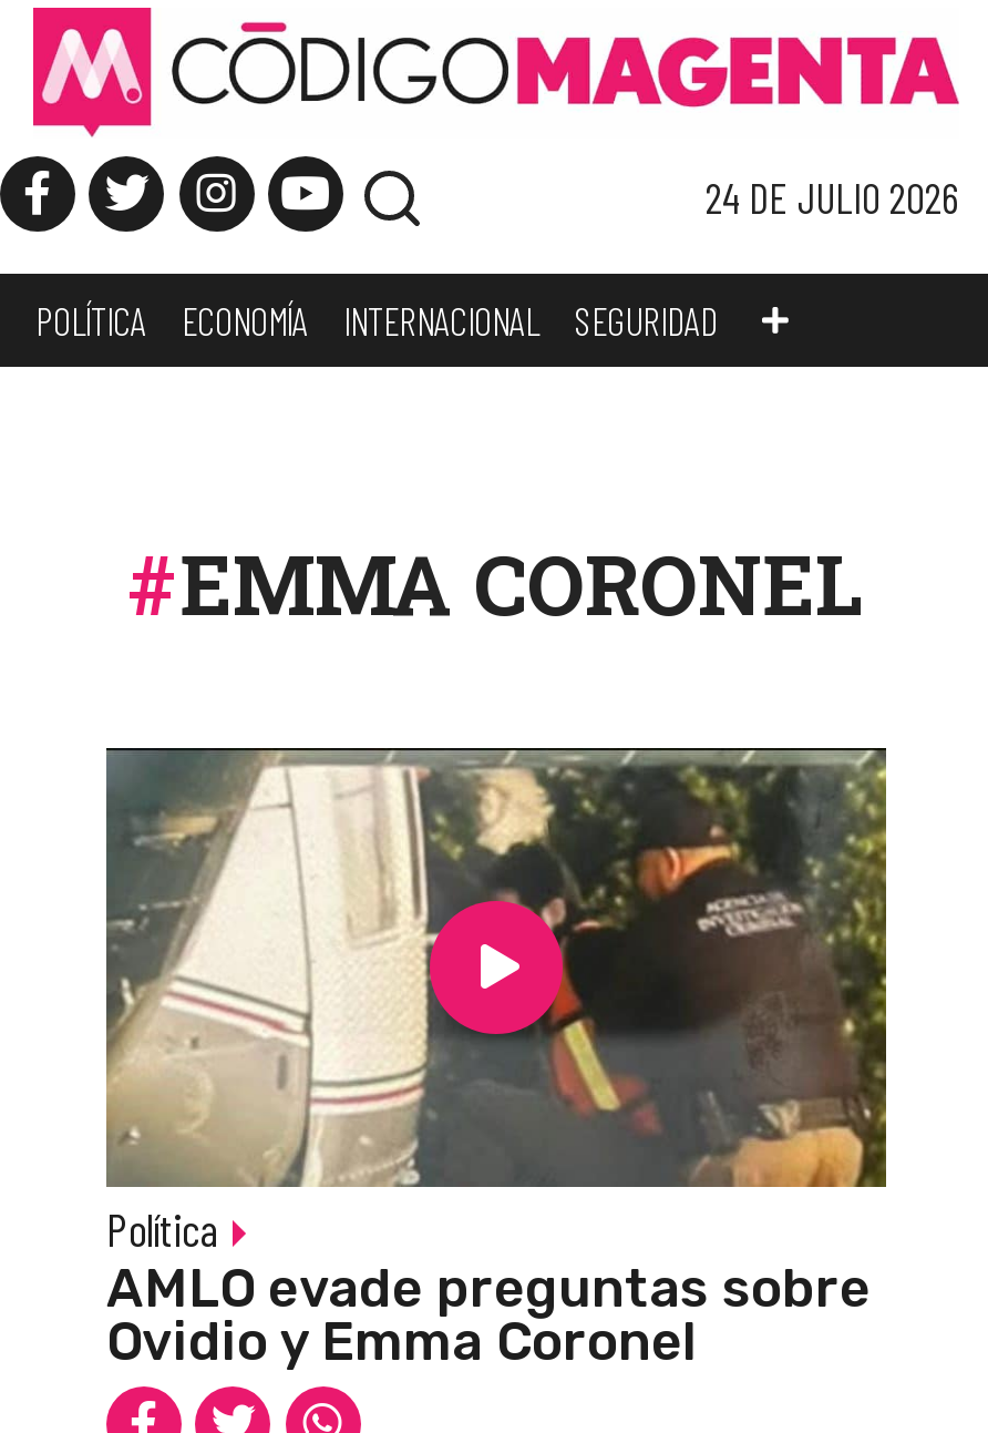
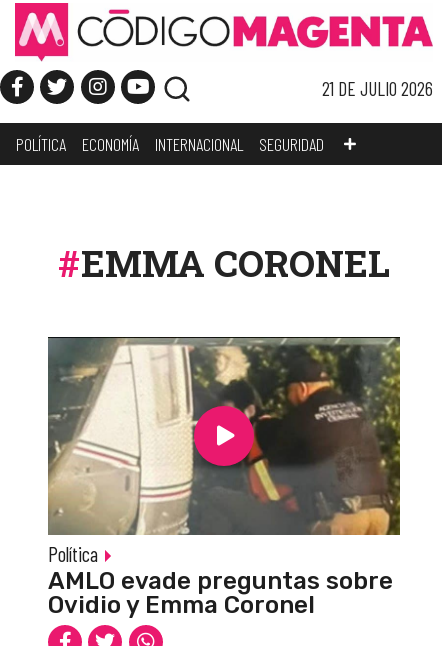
[704,172,959,223] 24 DE JULIO 2026 -> [322,77,433,100] 21 DE JULIO 2026

